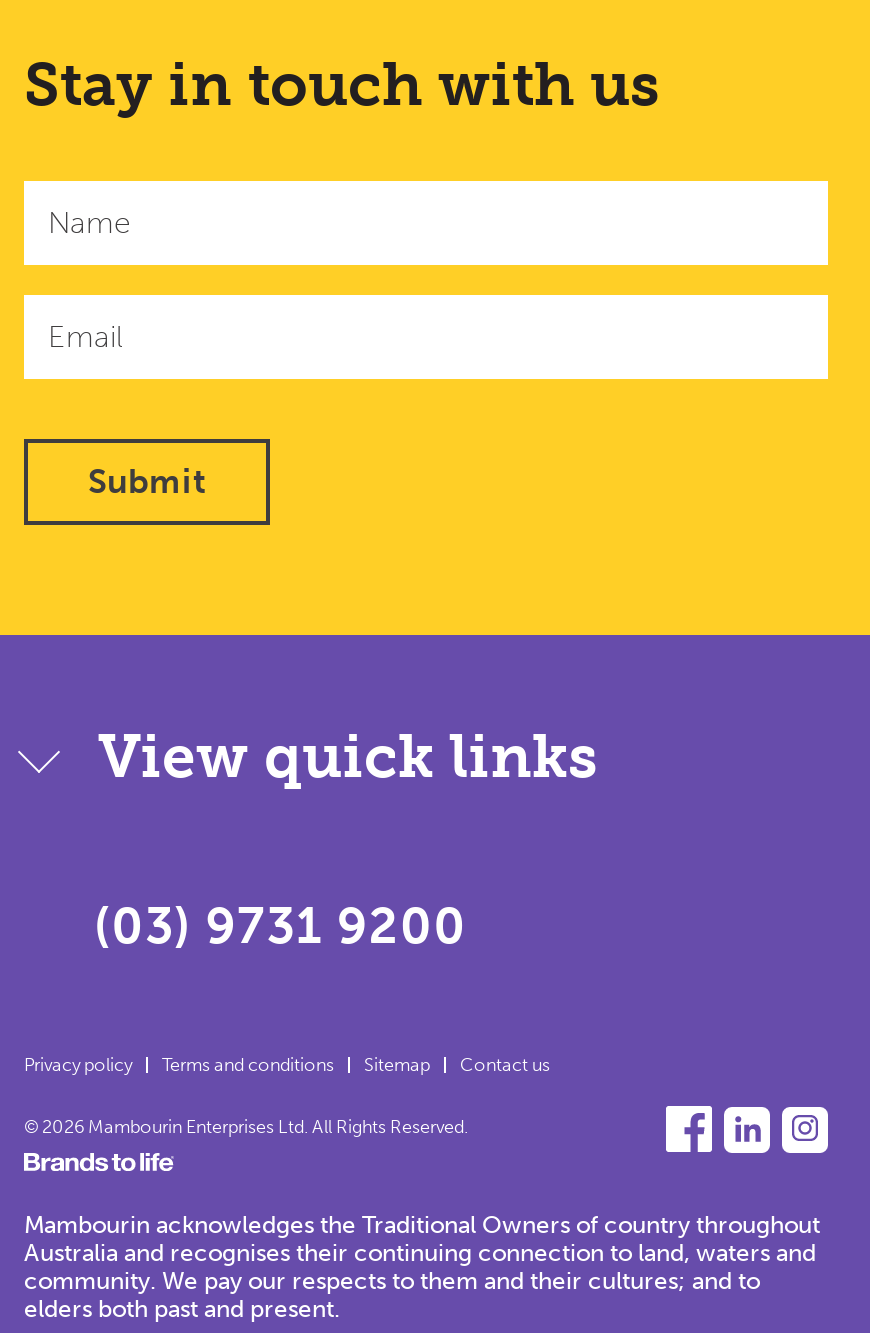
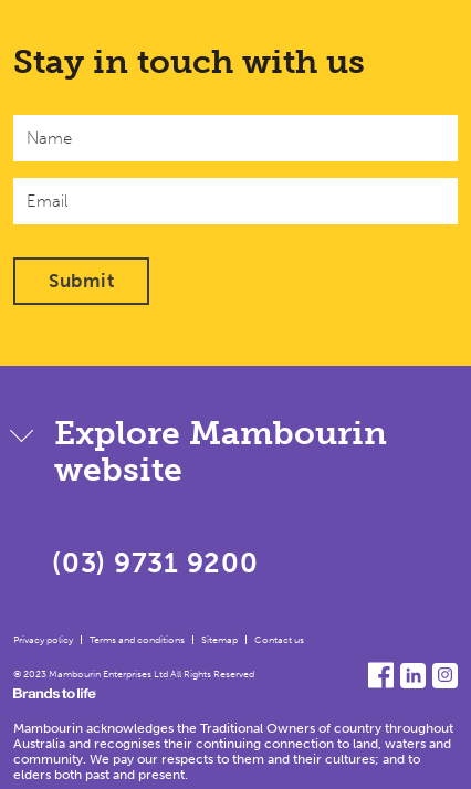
[98,720,598,792] View quick links -> [54,413,387,489] Explore Mambourin | website
[24,1116,468,1136] © 2026 Mambourin Enterprises Ltd. All Rights Reserved. -> [13,668,254,679] © 2023 Mambourin Enterprises Ltd All Rights Reserved

